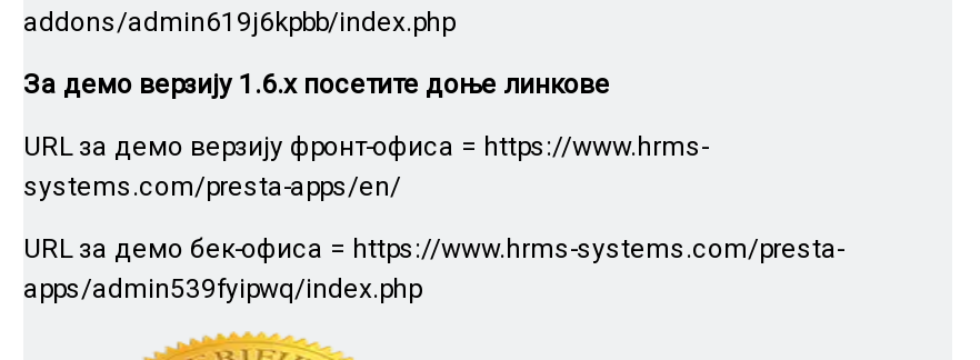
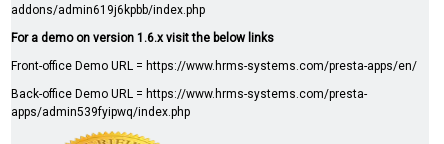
[23,69,610,100] За демо верзију 1.6.x посетите доње линкове -> [11,31,274,45] For a demo on version 1.6.x visit the below links
[23,131,708,202] URL за демо верзију фронт-офиса = https://www.hrms- | systems.com/presta-apps/en/ -> [11,59,417,73] Front-office Demo URL = https://www.hrms-systems.com/presta-apps/en/
[23,233,843,264] URL за демо бек-офиса = https://www.hrms-systems.com/presta- -> [11,87,367,101] Back-office Demo URL = https://www.hrms-systems.com/presta-

